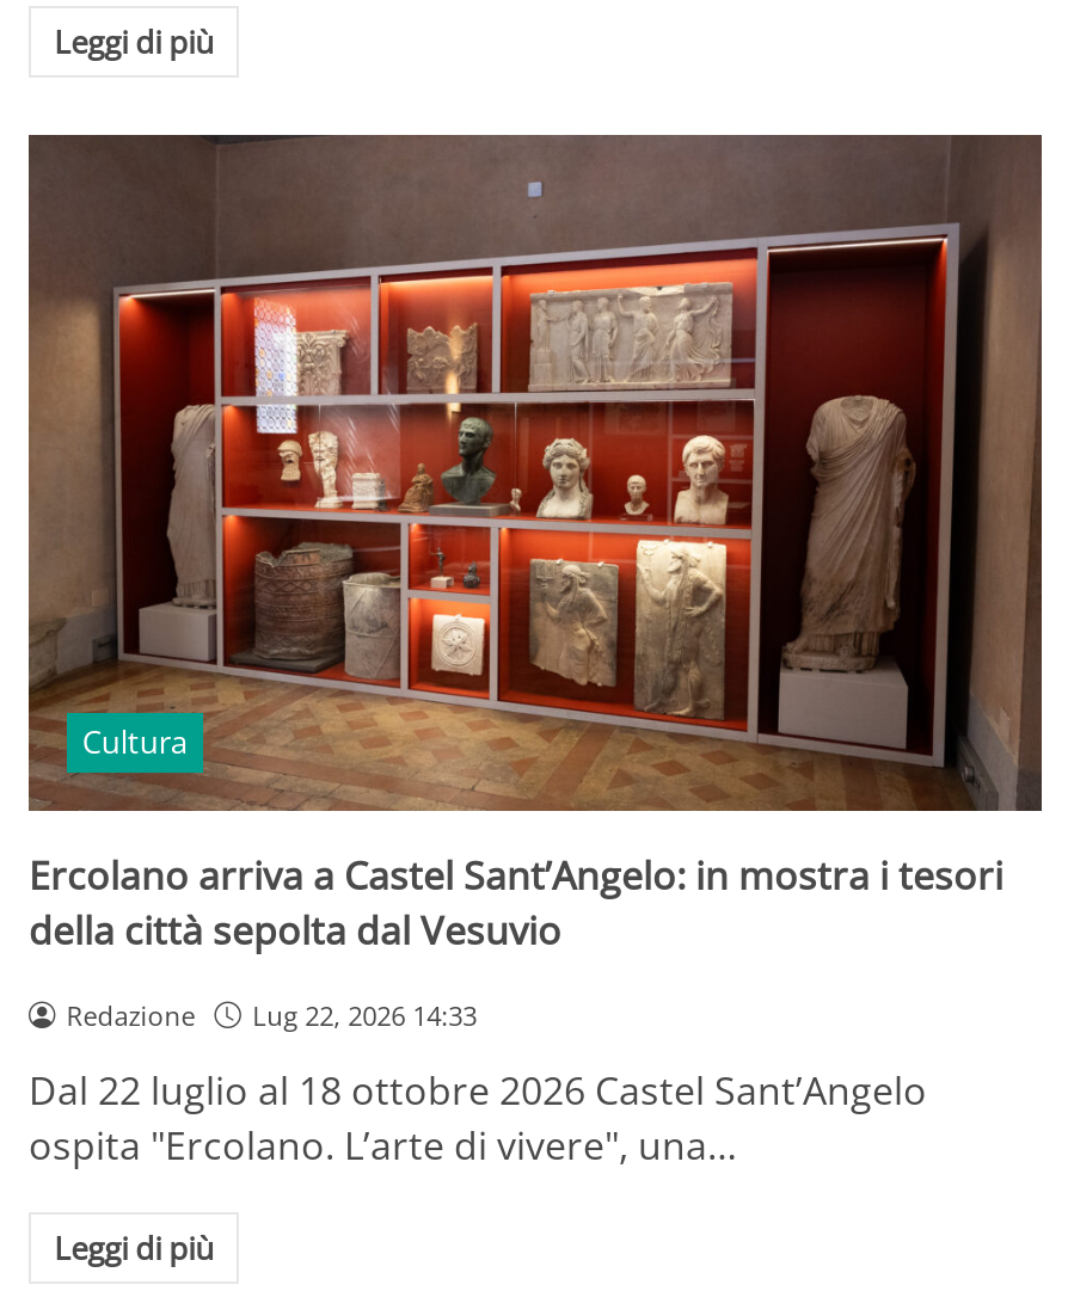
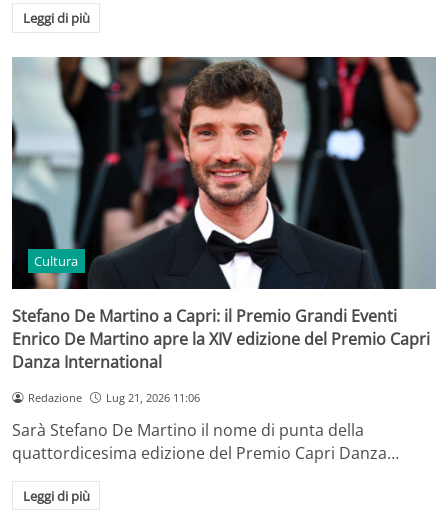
[26,134,1042,956] [image] | Ercolano arriva a Castel Sant’Angelo: in mostra i tesori | della città sepolta dal Vesuvio -> [11,56,435,373] [image] | Stefano De Martino a Capri: il Premio Grandi Eventi | Enrico De Martino apre la XIV edizione del Premio Capri | Danza International
moved [82,722,187,765] -> [34,252,78,270]: Cultura
[66,997,477,1033] Redazione Lug 22, 2026 14:33 -> [28,390,200,405] Redazione Lug 21, 2026 11:06
[29,1066,927,1173] Dal 22 luglio al 18 ottobre 2026 Castel Sant’Angelo | ospita "Ercolano. L’arte di vivere", una… -> [12,419,399,464] Sarà Stefano De Martino il nome di punta della | quattordicesima edizione del Premio Capri Danza…

